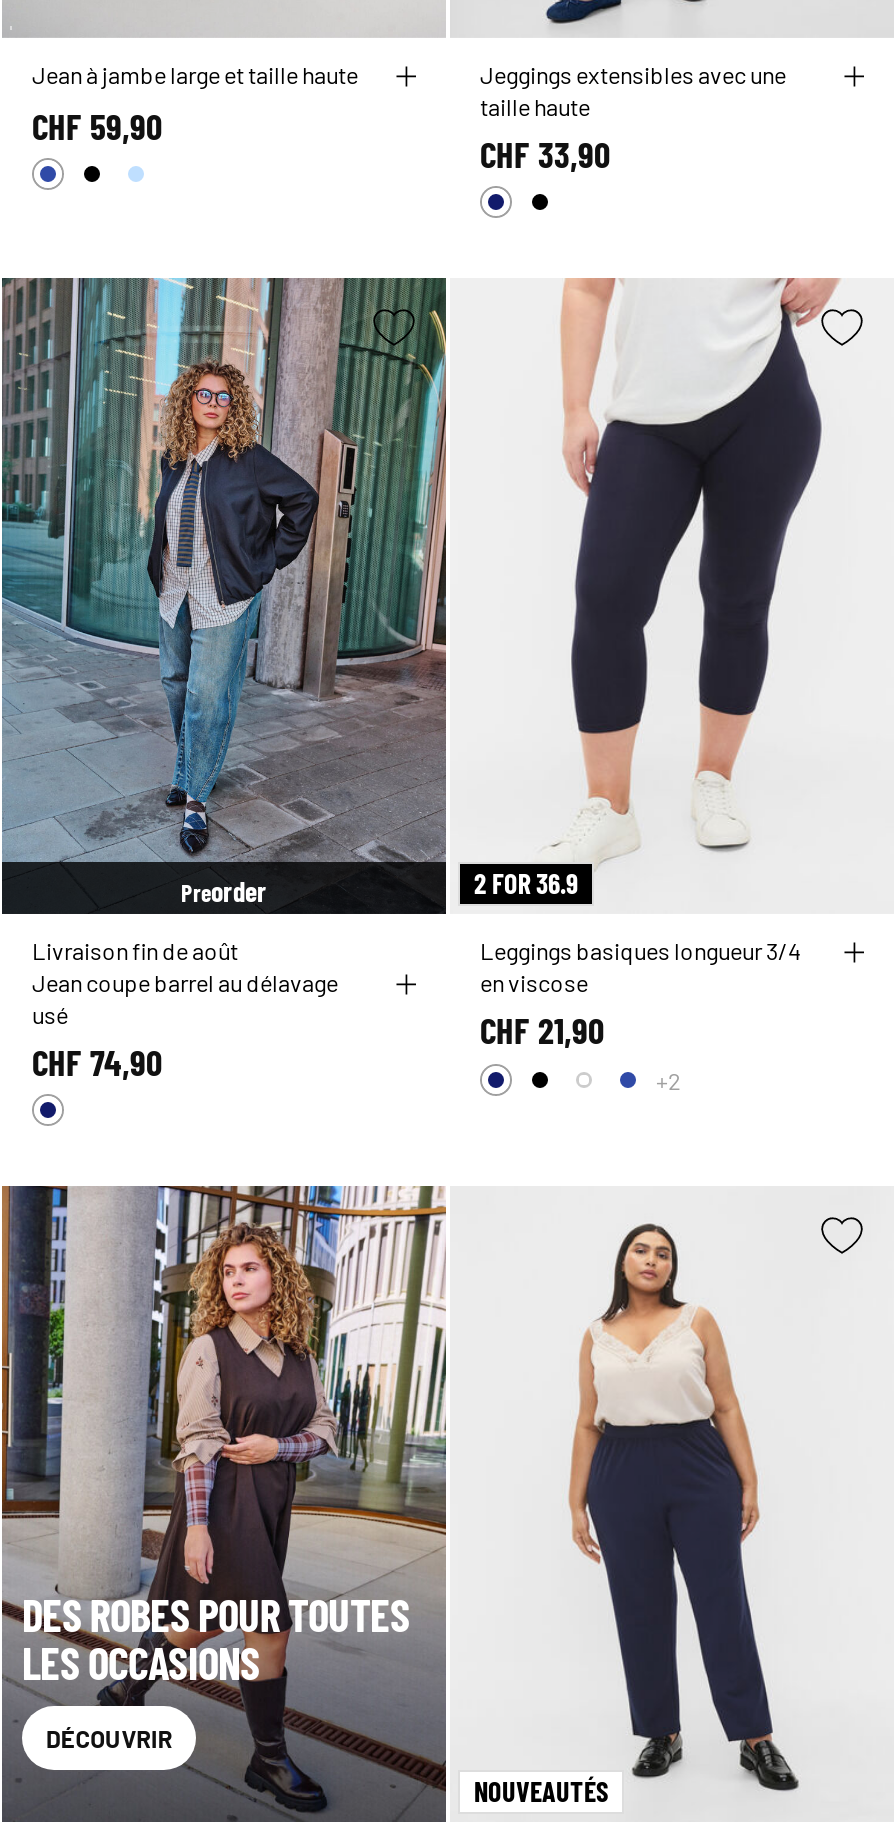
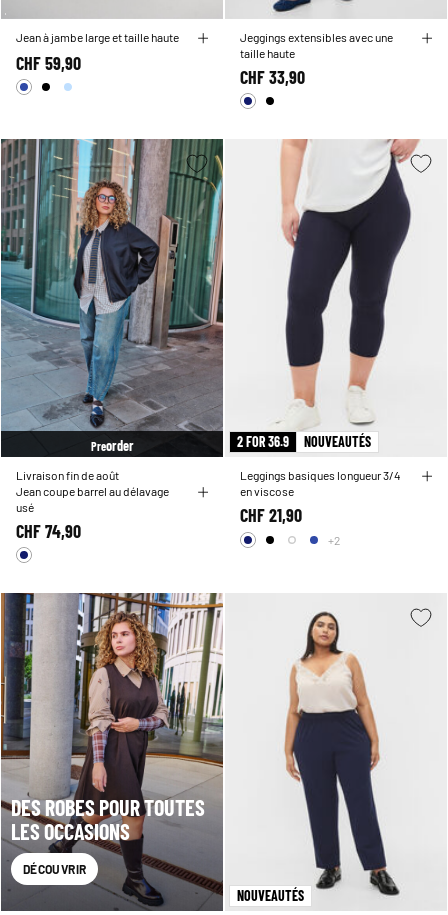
none -> [304,433,371,450] NOUVEAUTÉS

